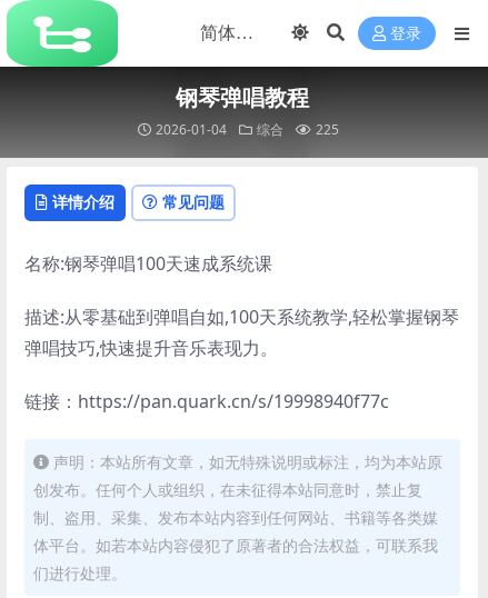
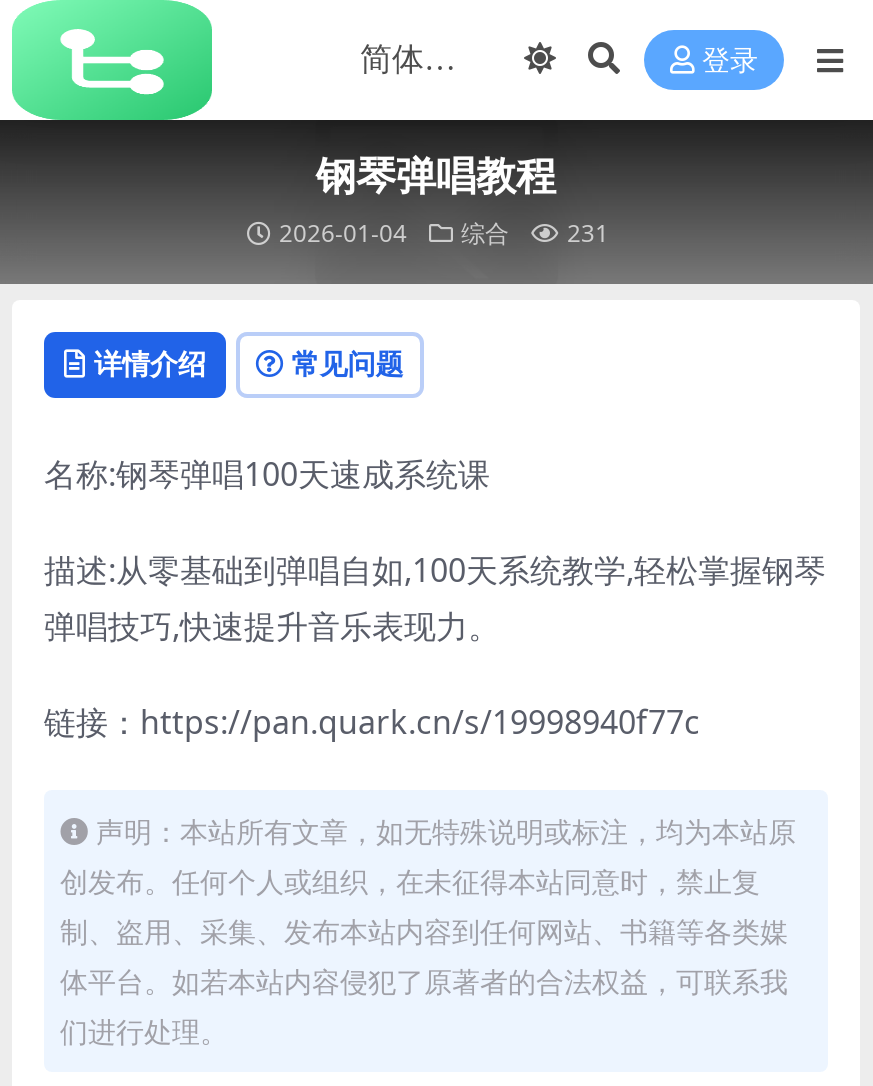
[155,120,338,139] 2026-01-04 综合 225 -> [279,216,609,250] 2026-01-04 综合 231

